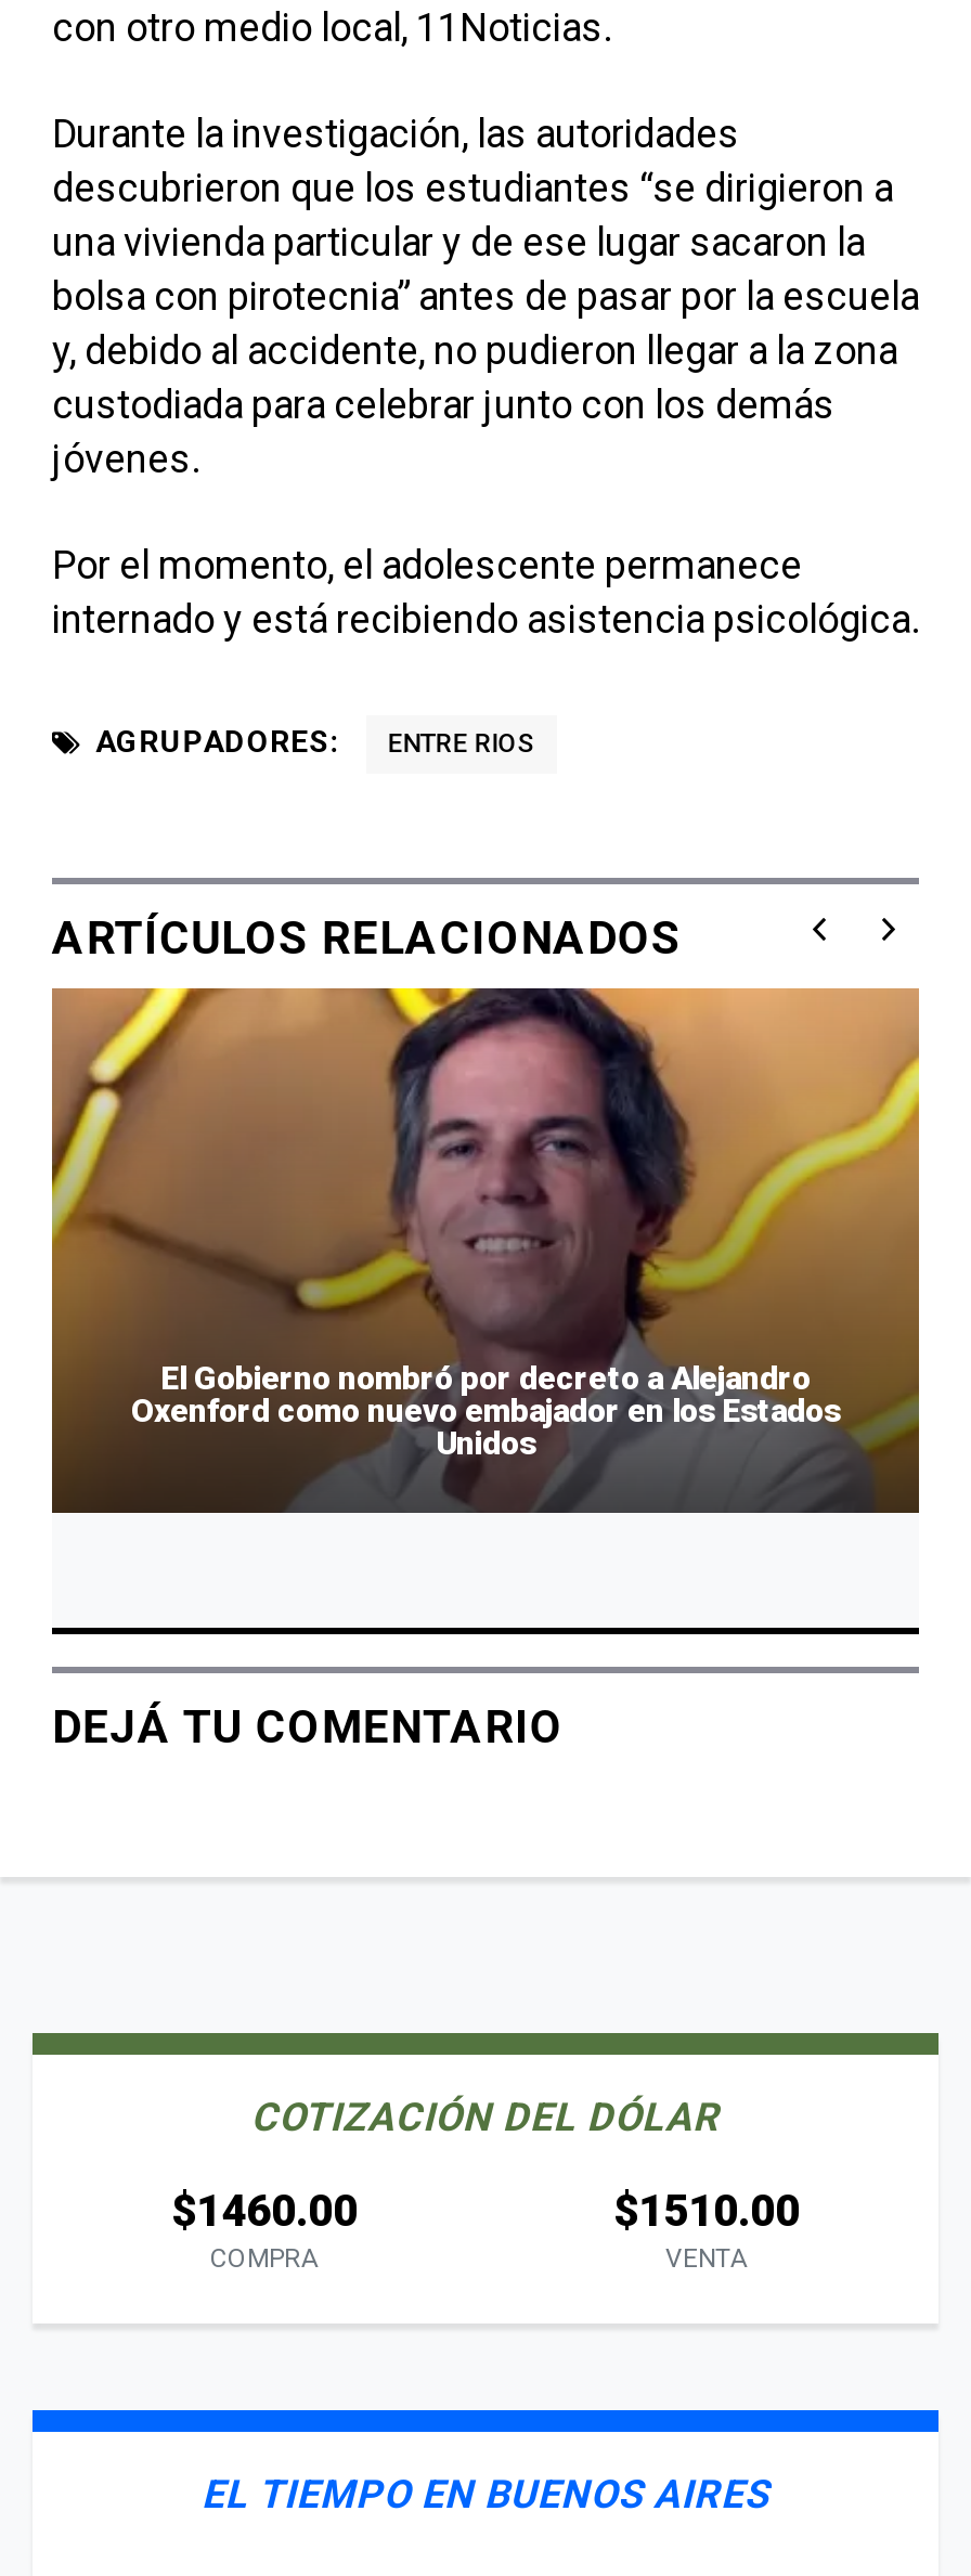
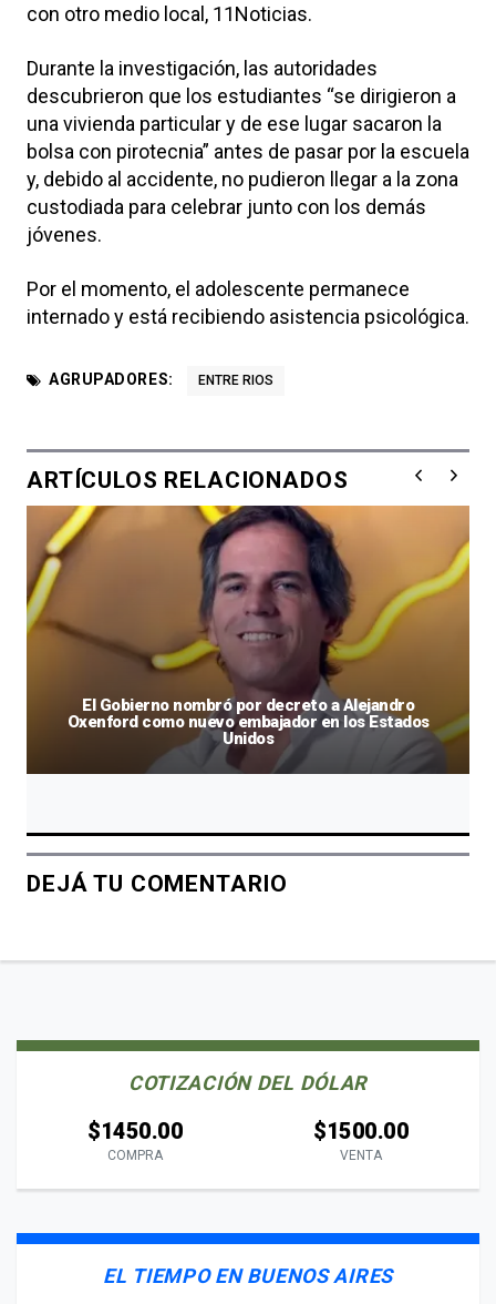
[171,2185,358,2237] $1460.00 -> [87,1118,183,1144] $1450.00
[613,2185,800,2237] $1510.00 -> [313,1118,409,1144] $1500.00

